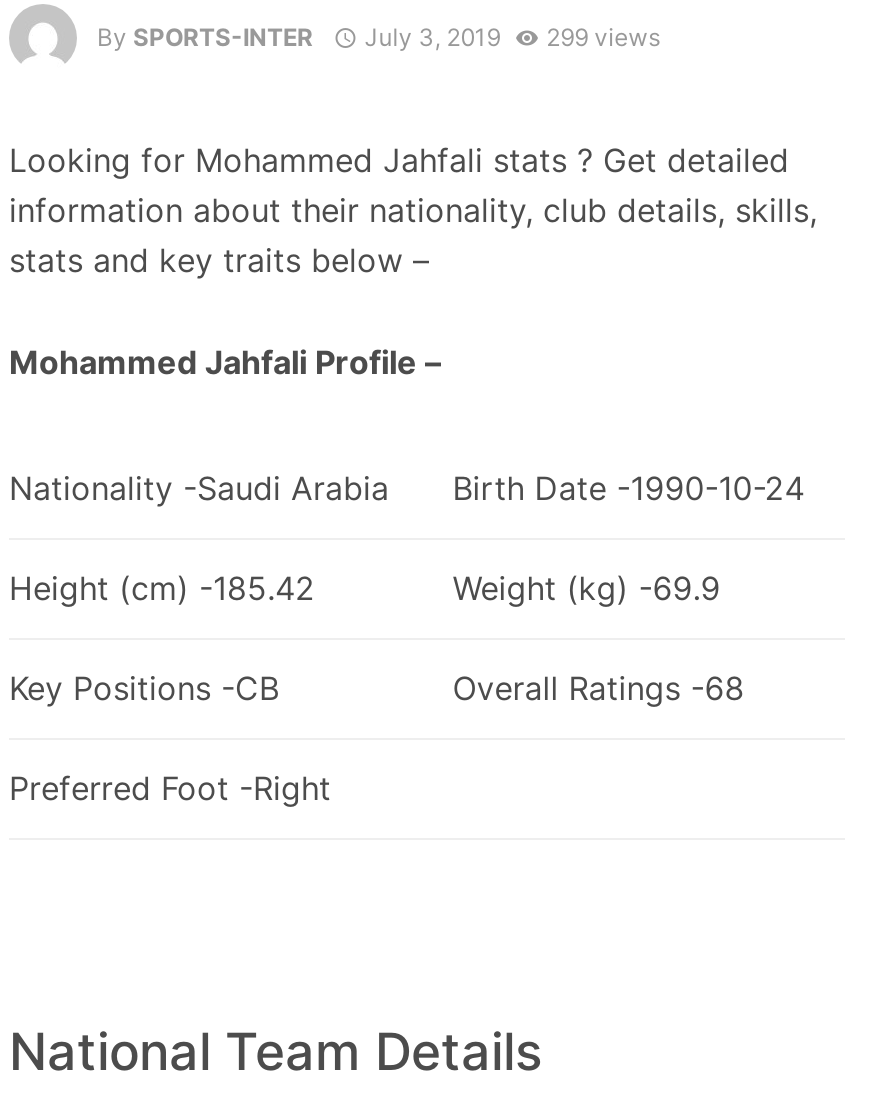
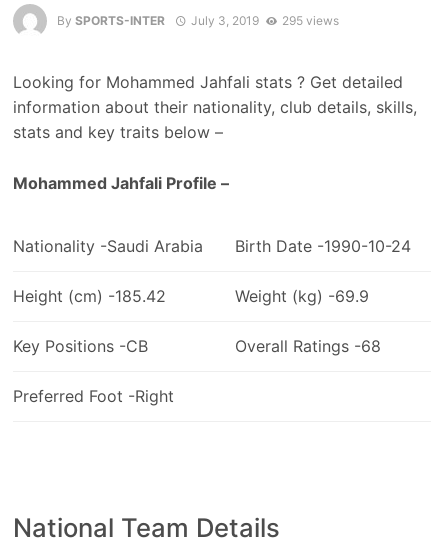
[97,21,660,51] By SPORTS-INTER July 3, 2019 299 views -> [57,13,339,28] By SPORTS-INTER July 3, 2019 295 views

